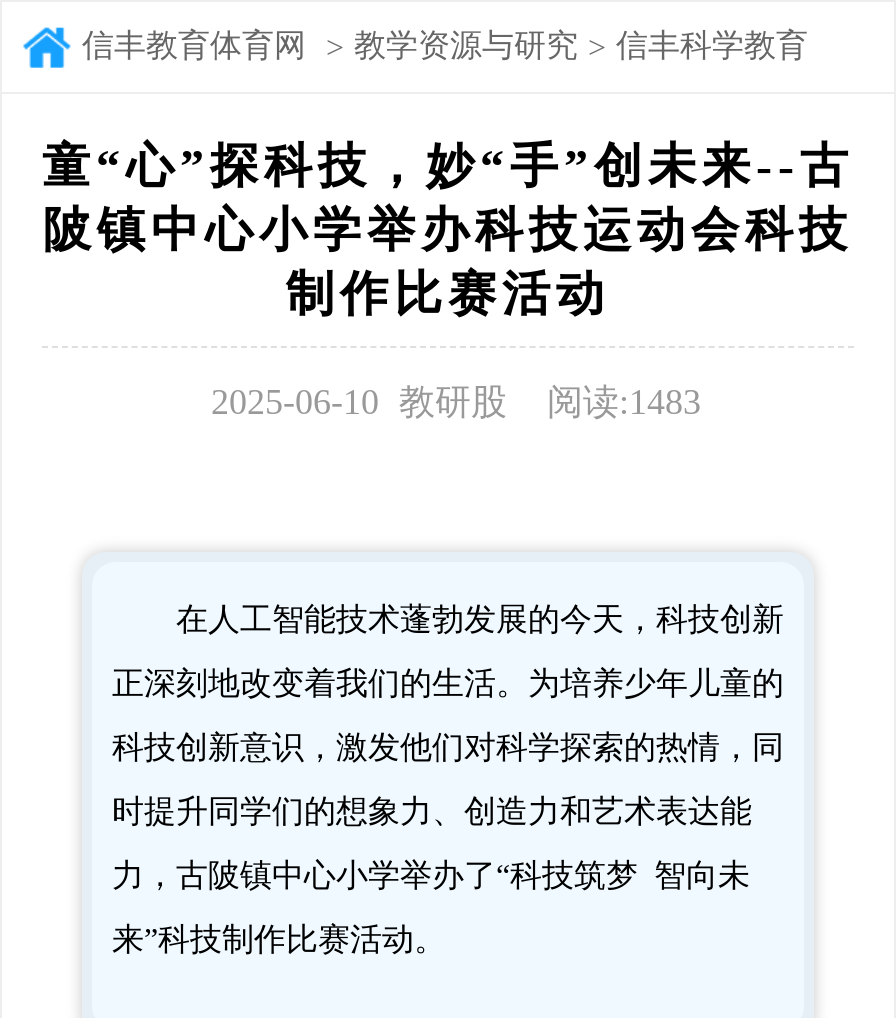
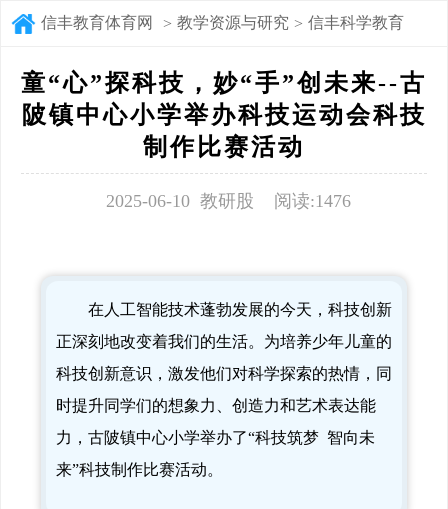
[211,382,701,422] 2025-06-10 教研股 阅读:1483 -> [105,191,350,211] 2025-06-10 教研股 阅读:1476

